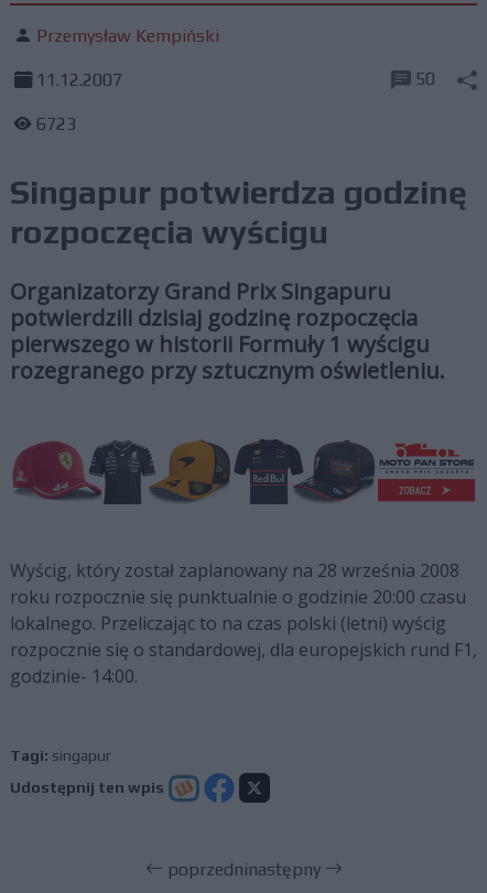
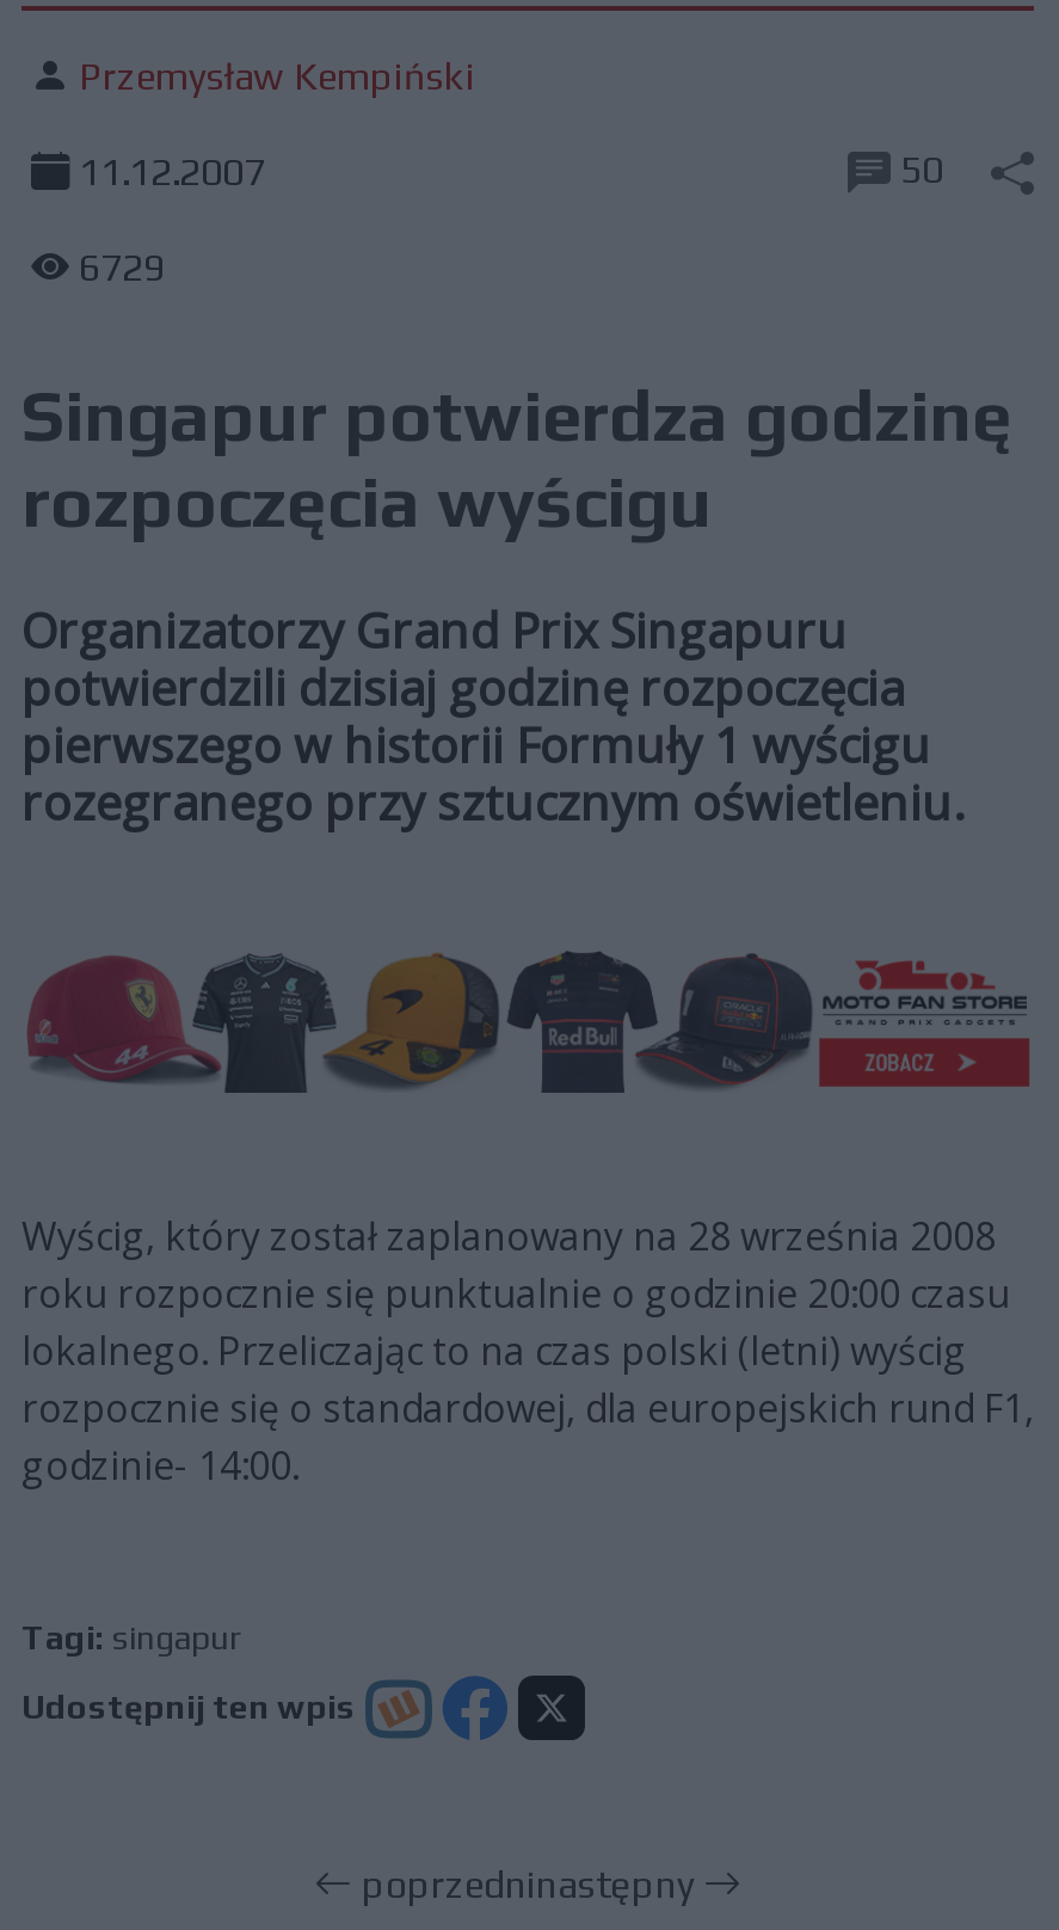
[36,113,76,134] 6723 -> [79,245,165,290] 6729

